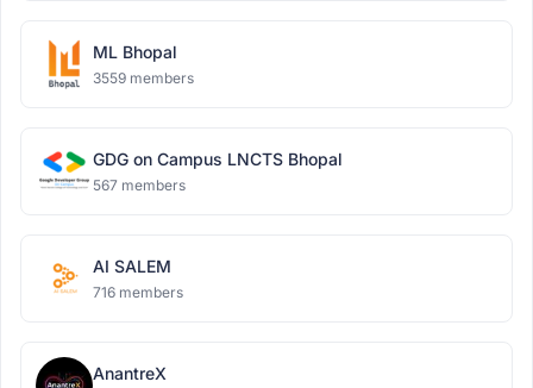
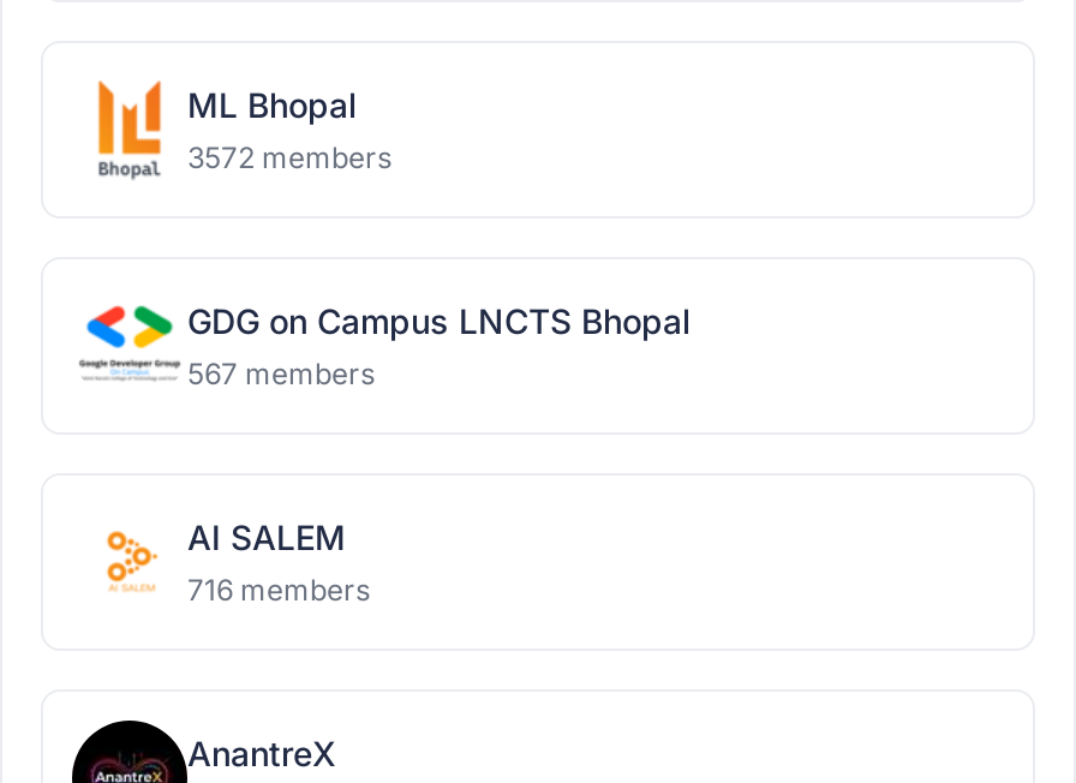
[93,69,194,87] 3559 members -> [187,139,391,175] 3572 members

